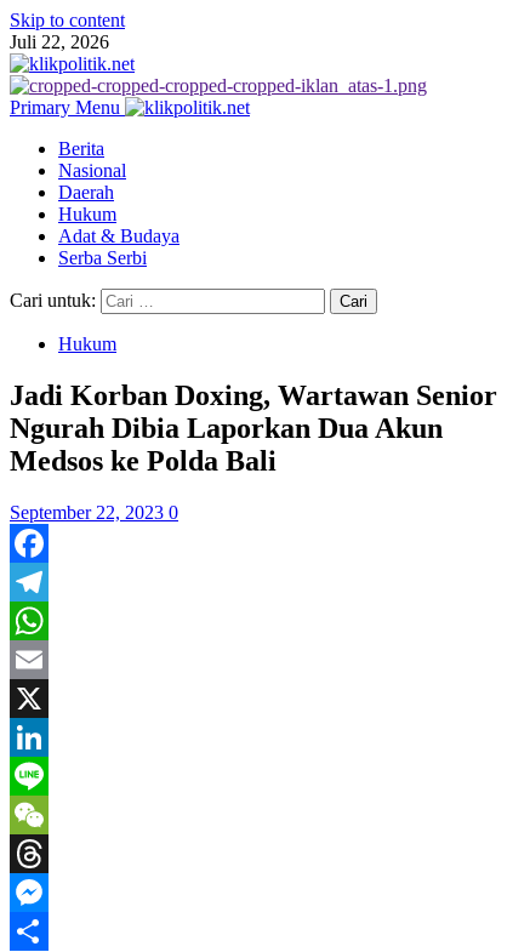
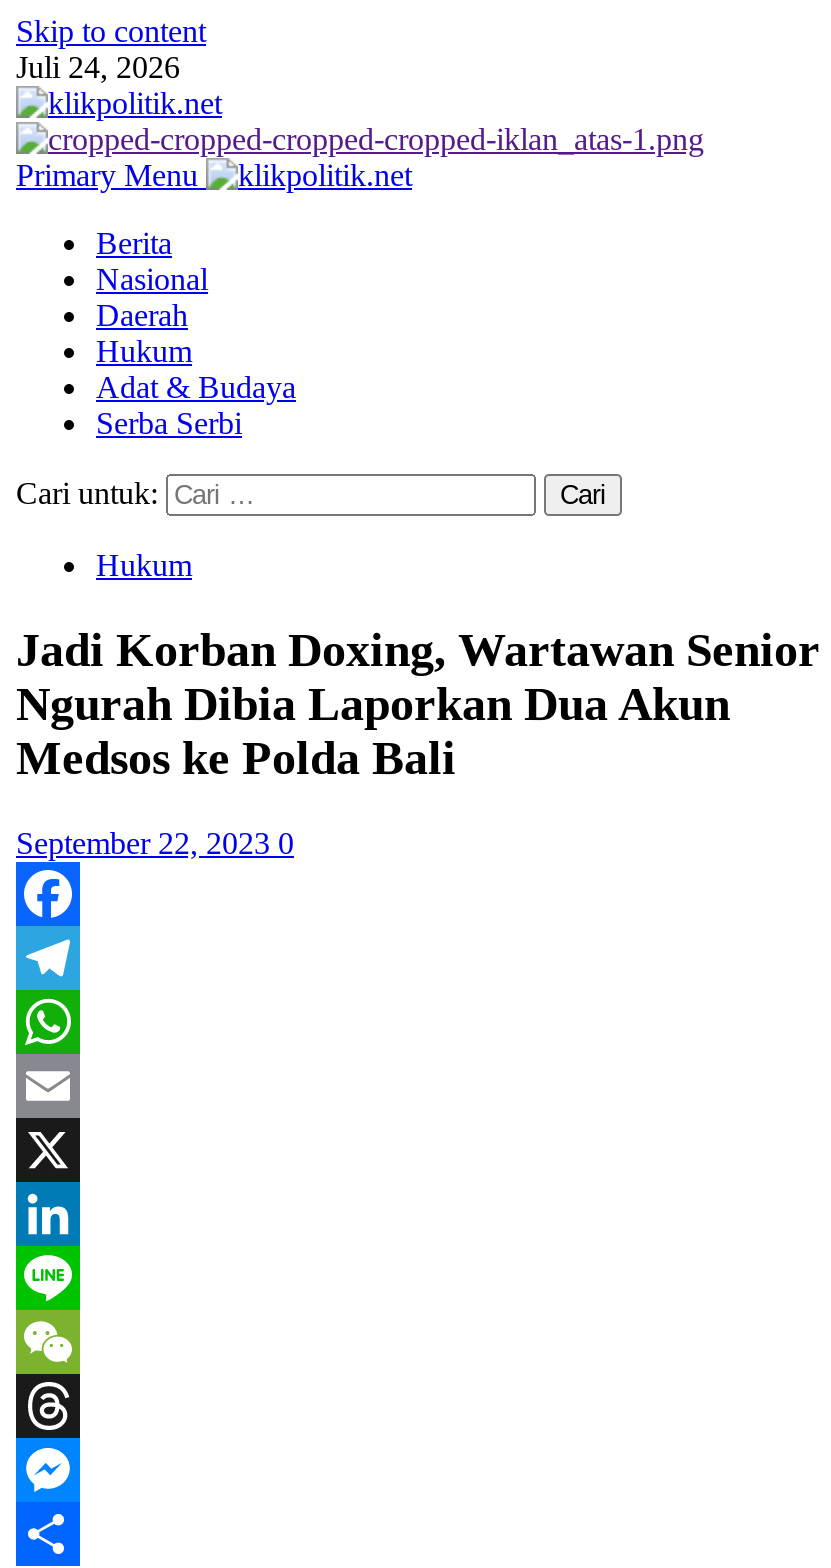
[10,32,109,52] Juli 22, 2026 -> [16,50,180,84] Juli 24, 2026

